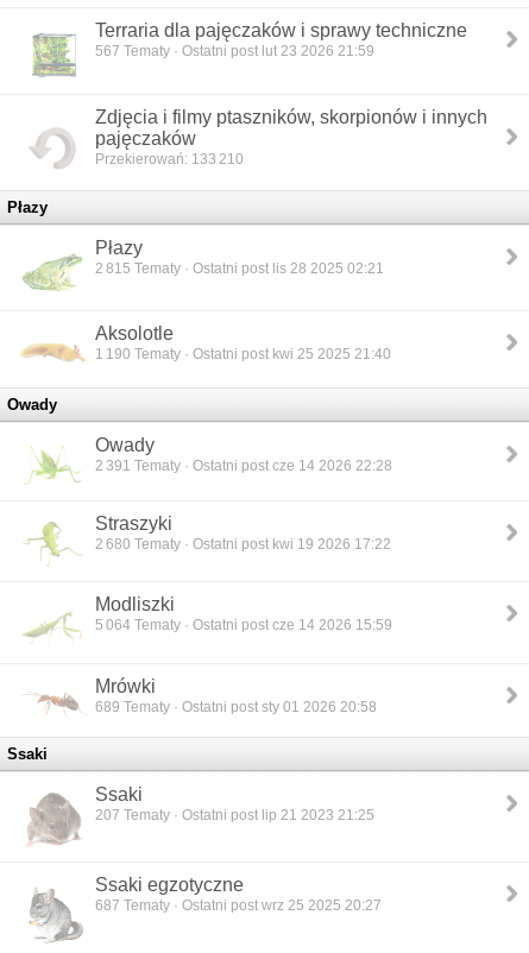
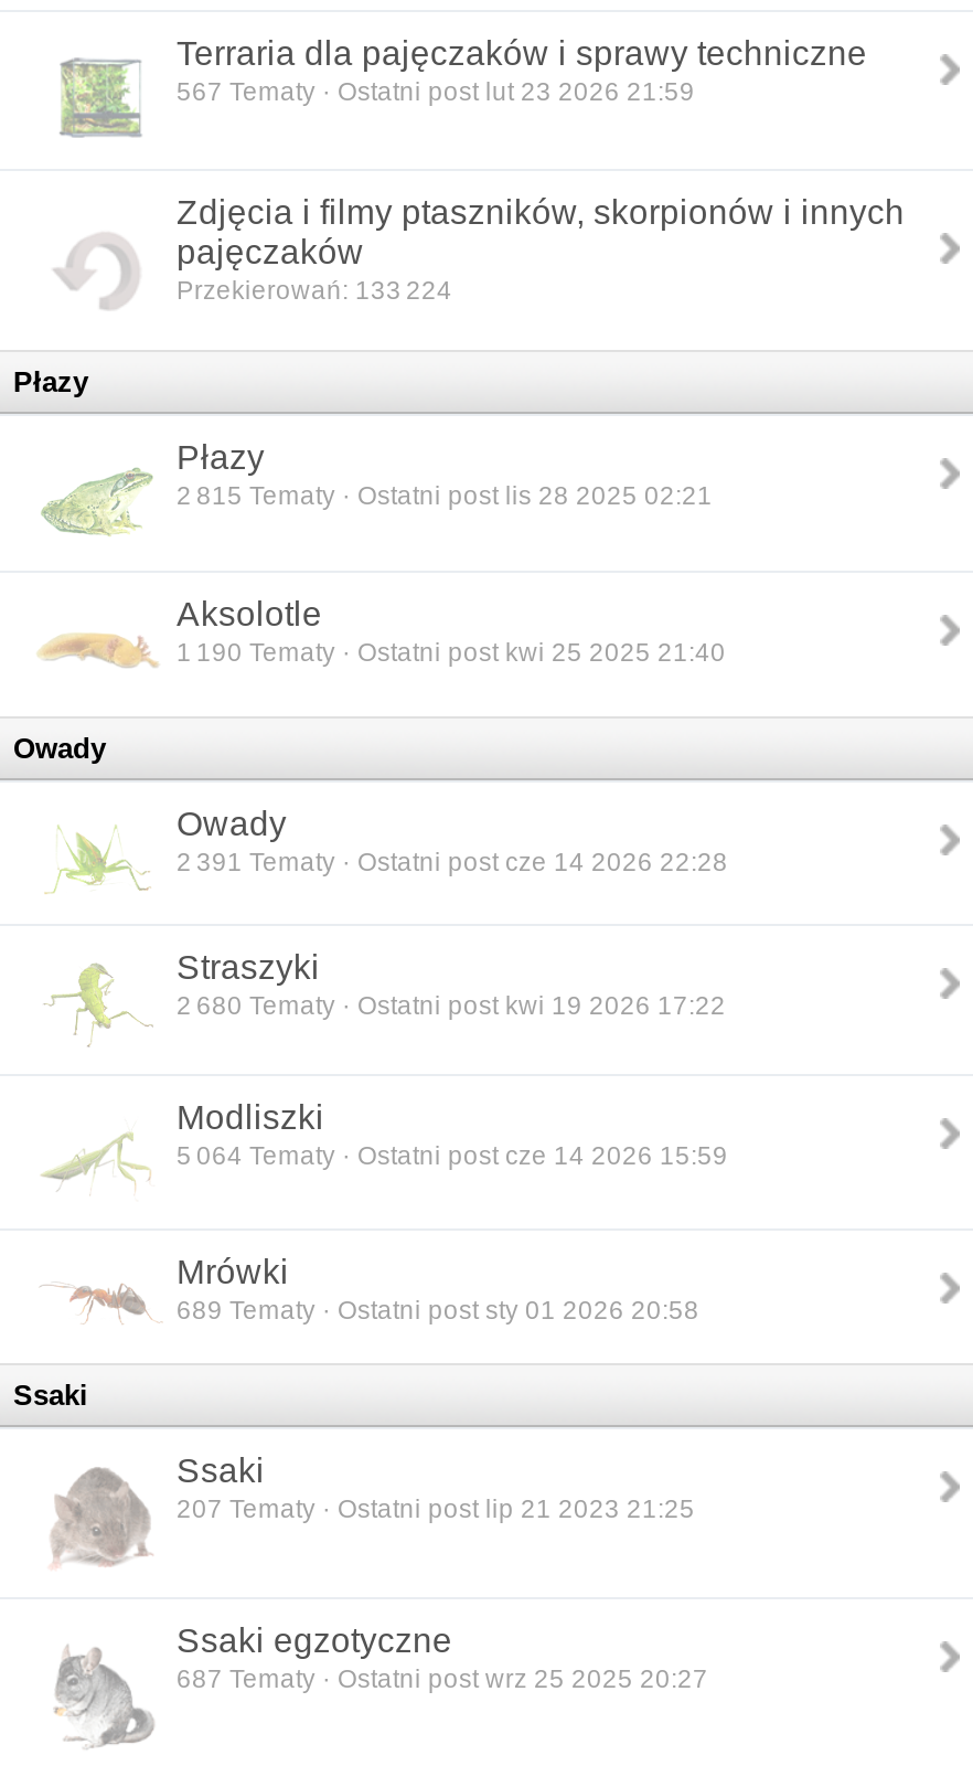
[95,151,244,166] Przekierowań: 133 210 -> [177,276,452,304] Przekierowań: 133 224

